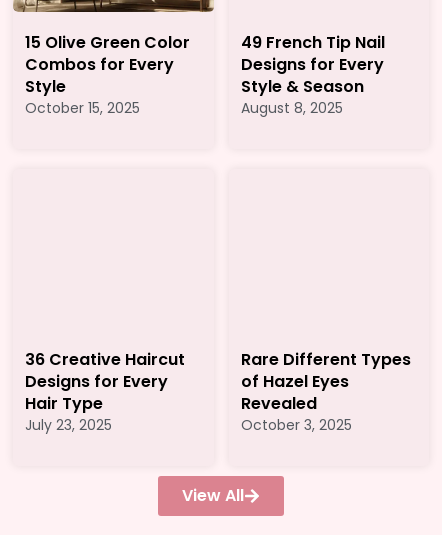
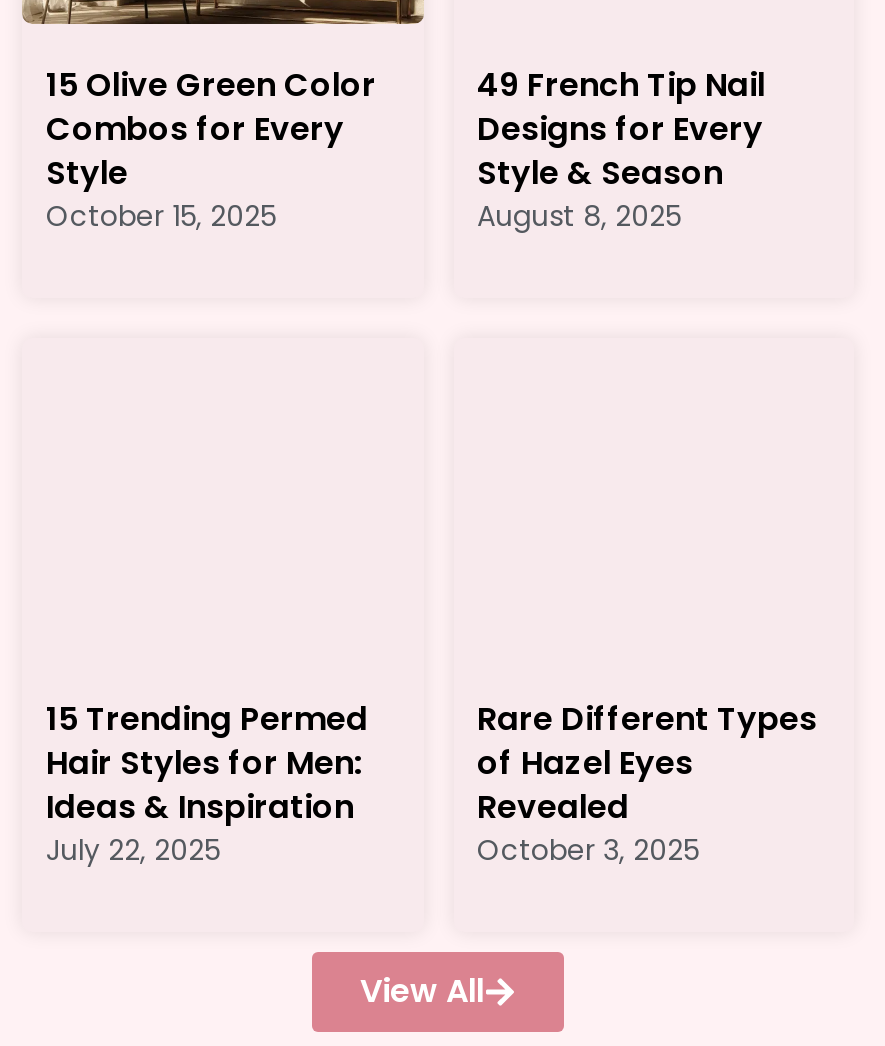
[25,348,185,435] 36 Creative Haircut | Designs for Every | Hair Type | July 23, 2025 -> [46,696,368,870] 15 Trending Permed | Hair Styles for Men: | Ideas & Inspiration | July 22, 2025

